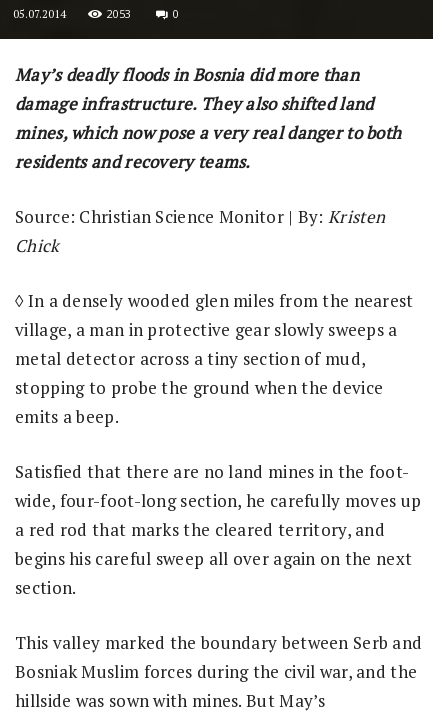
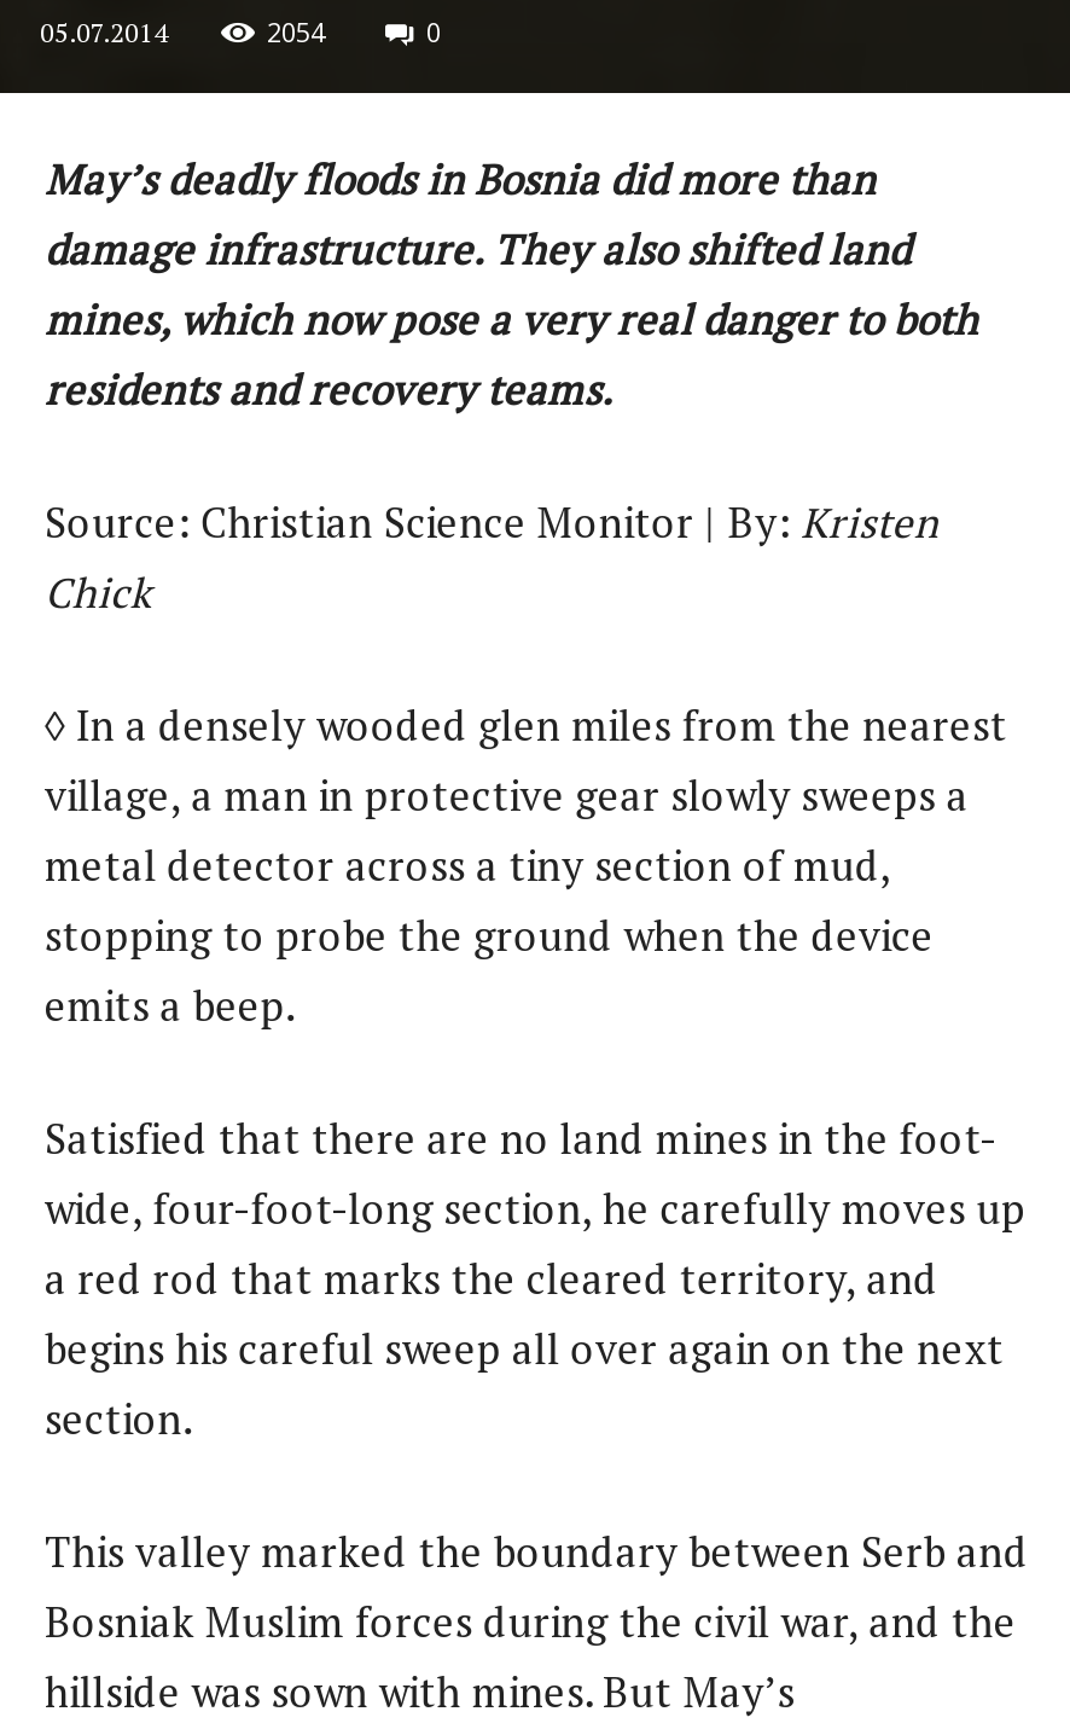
[107,6,131,21] 2053 -> [267,14,325,51] 2054

